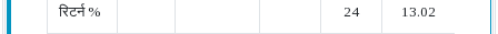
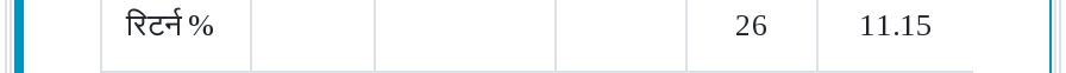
[343,3,359,20] 24 -> [735,7,769,42] 26
[401,3,436,20] 13.02 -> [859,7,933,42] 11.15

